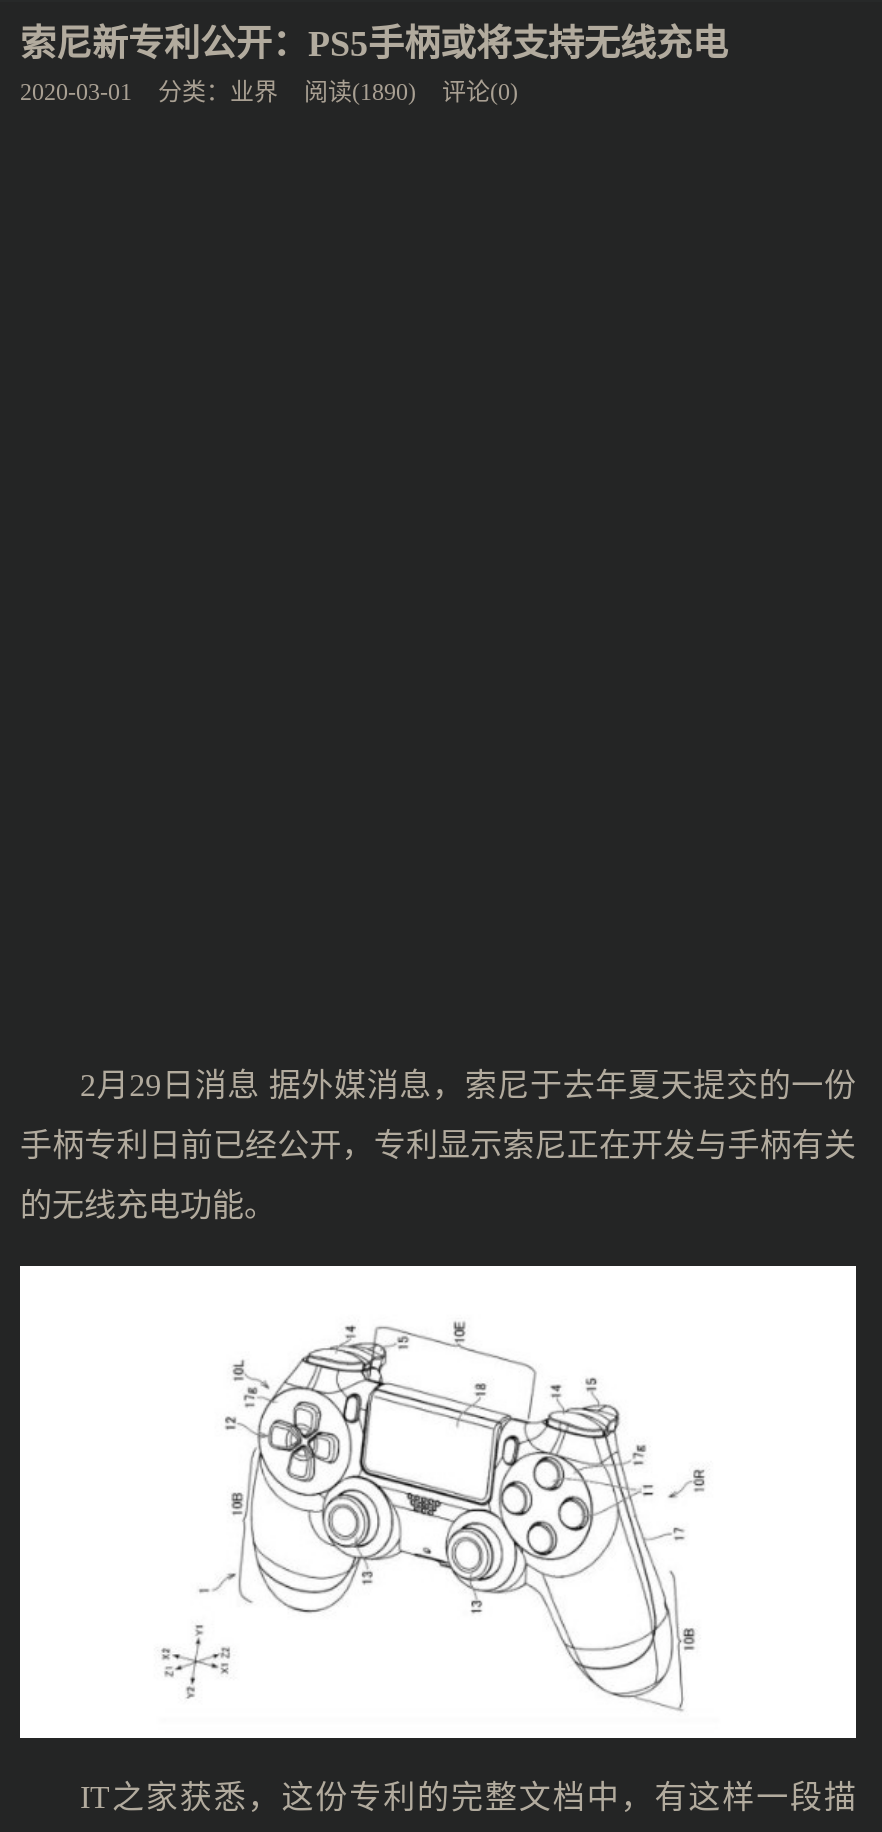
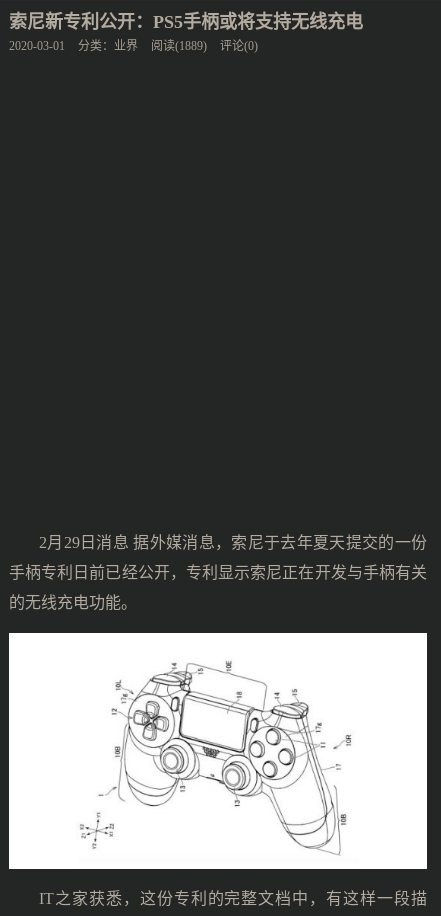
[20,78,518,106] 2020-03-01 分类：业界 阅读(1890) 评论(0) -> [9,39,258,53] 2020-03-01 分类：业界 阅读(1889) 评论(0)

